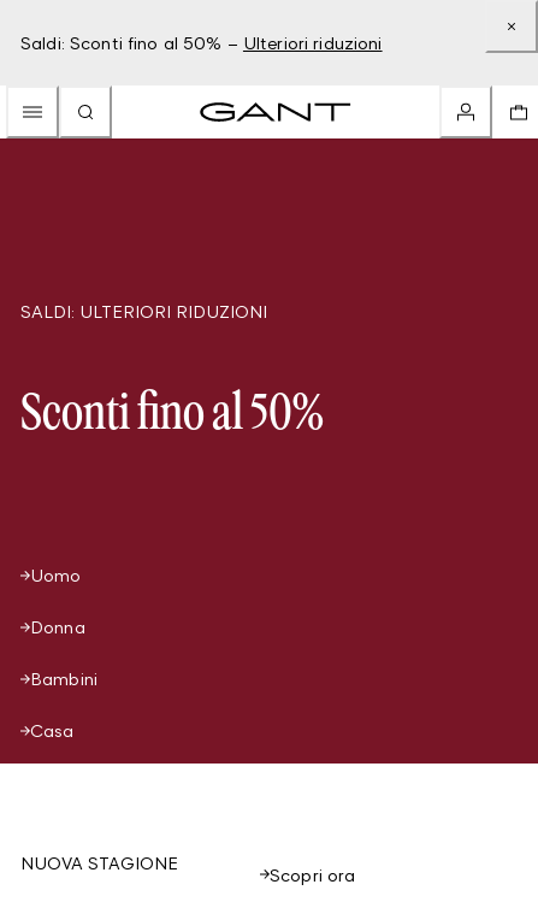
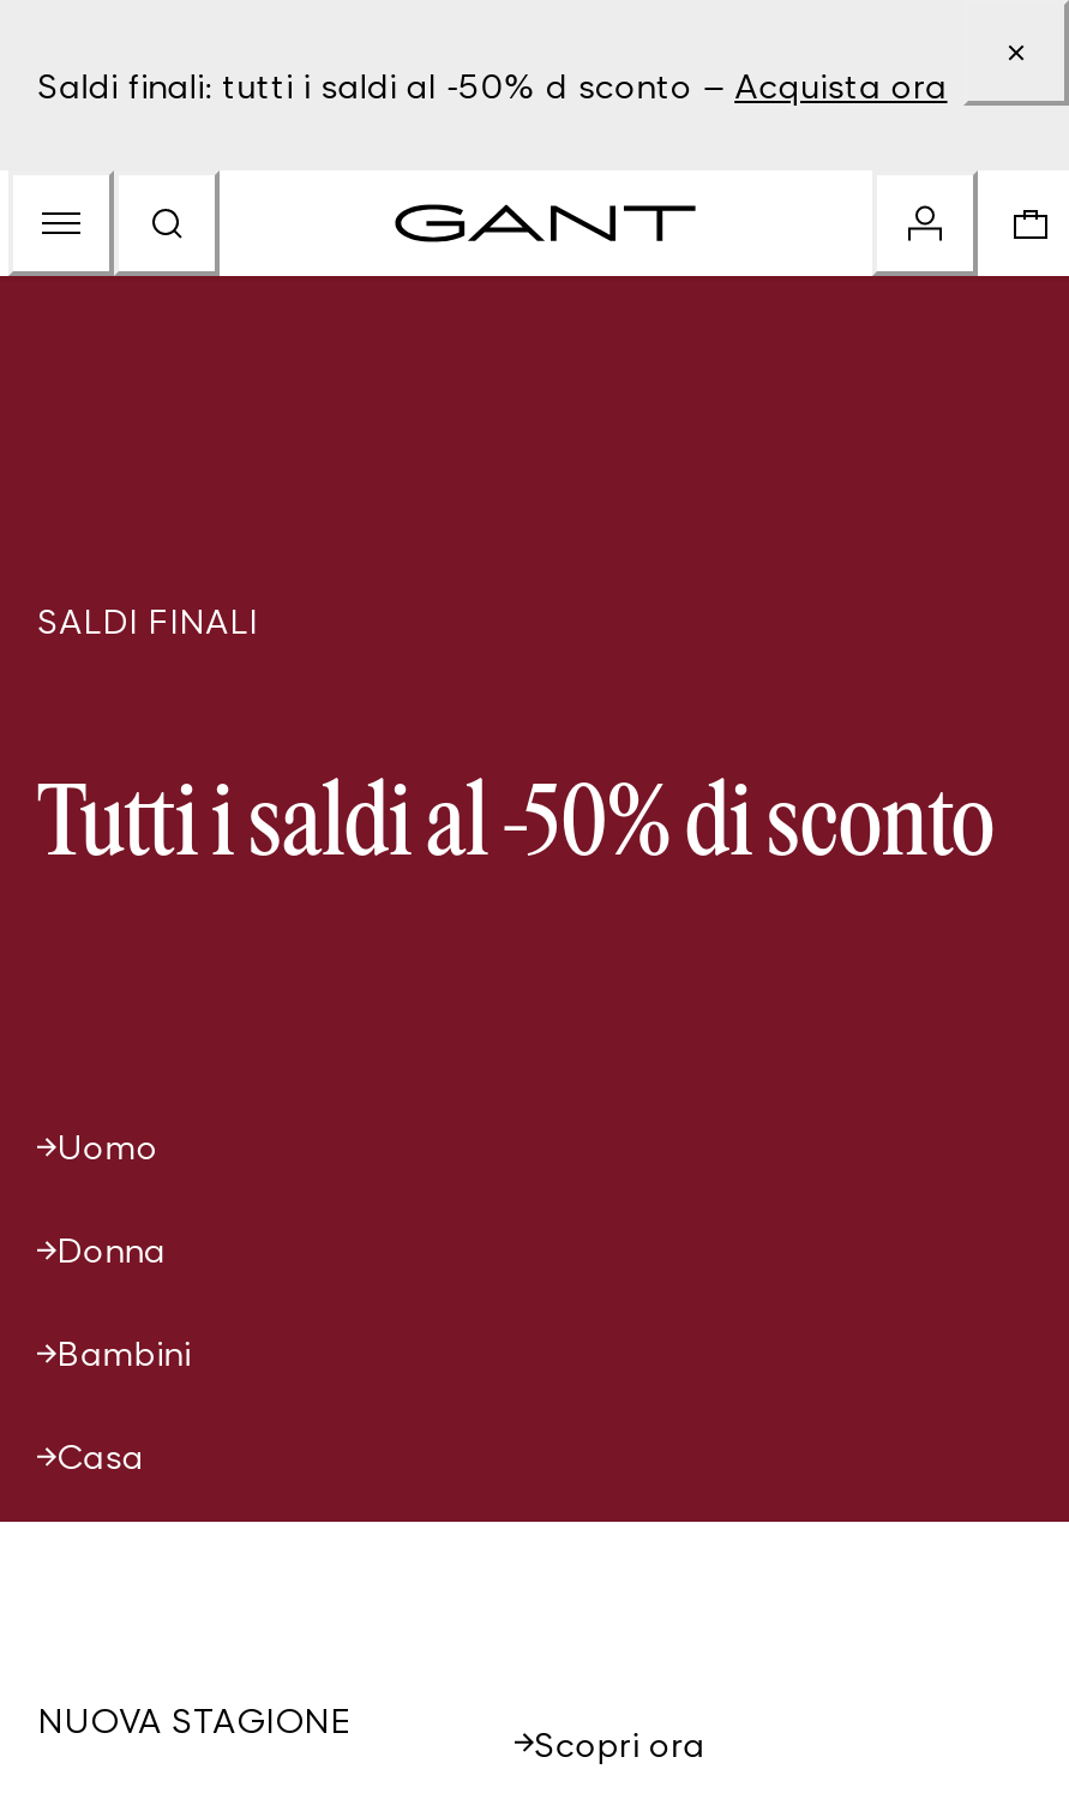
[20,33,382,53] Saldi: Sconti fino al 50% – Ulteriori riduzioni -> [37,65,947,106] Saldi finali: tutti i saldi al -50% d sconto – Acquista ora
[20,301,267,322] SALDI: ULTERIORI RIDUZIONI -> [37,600,258,641] SALDI FINALI
[20,390,324,440] Sconti fino al 50% -> [37,778,995,876] Tutti i saldi al -50% di sconto

